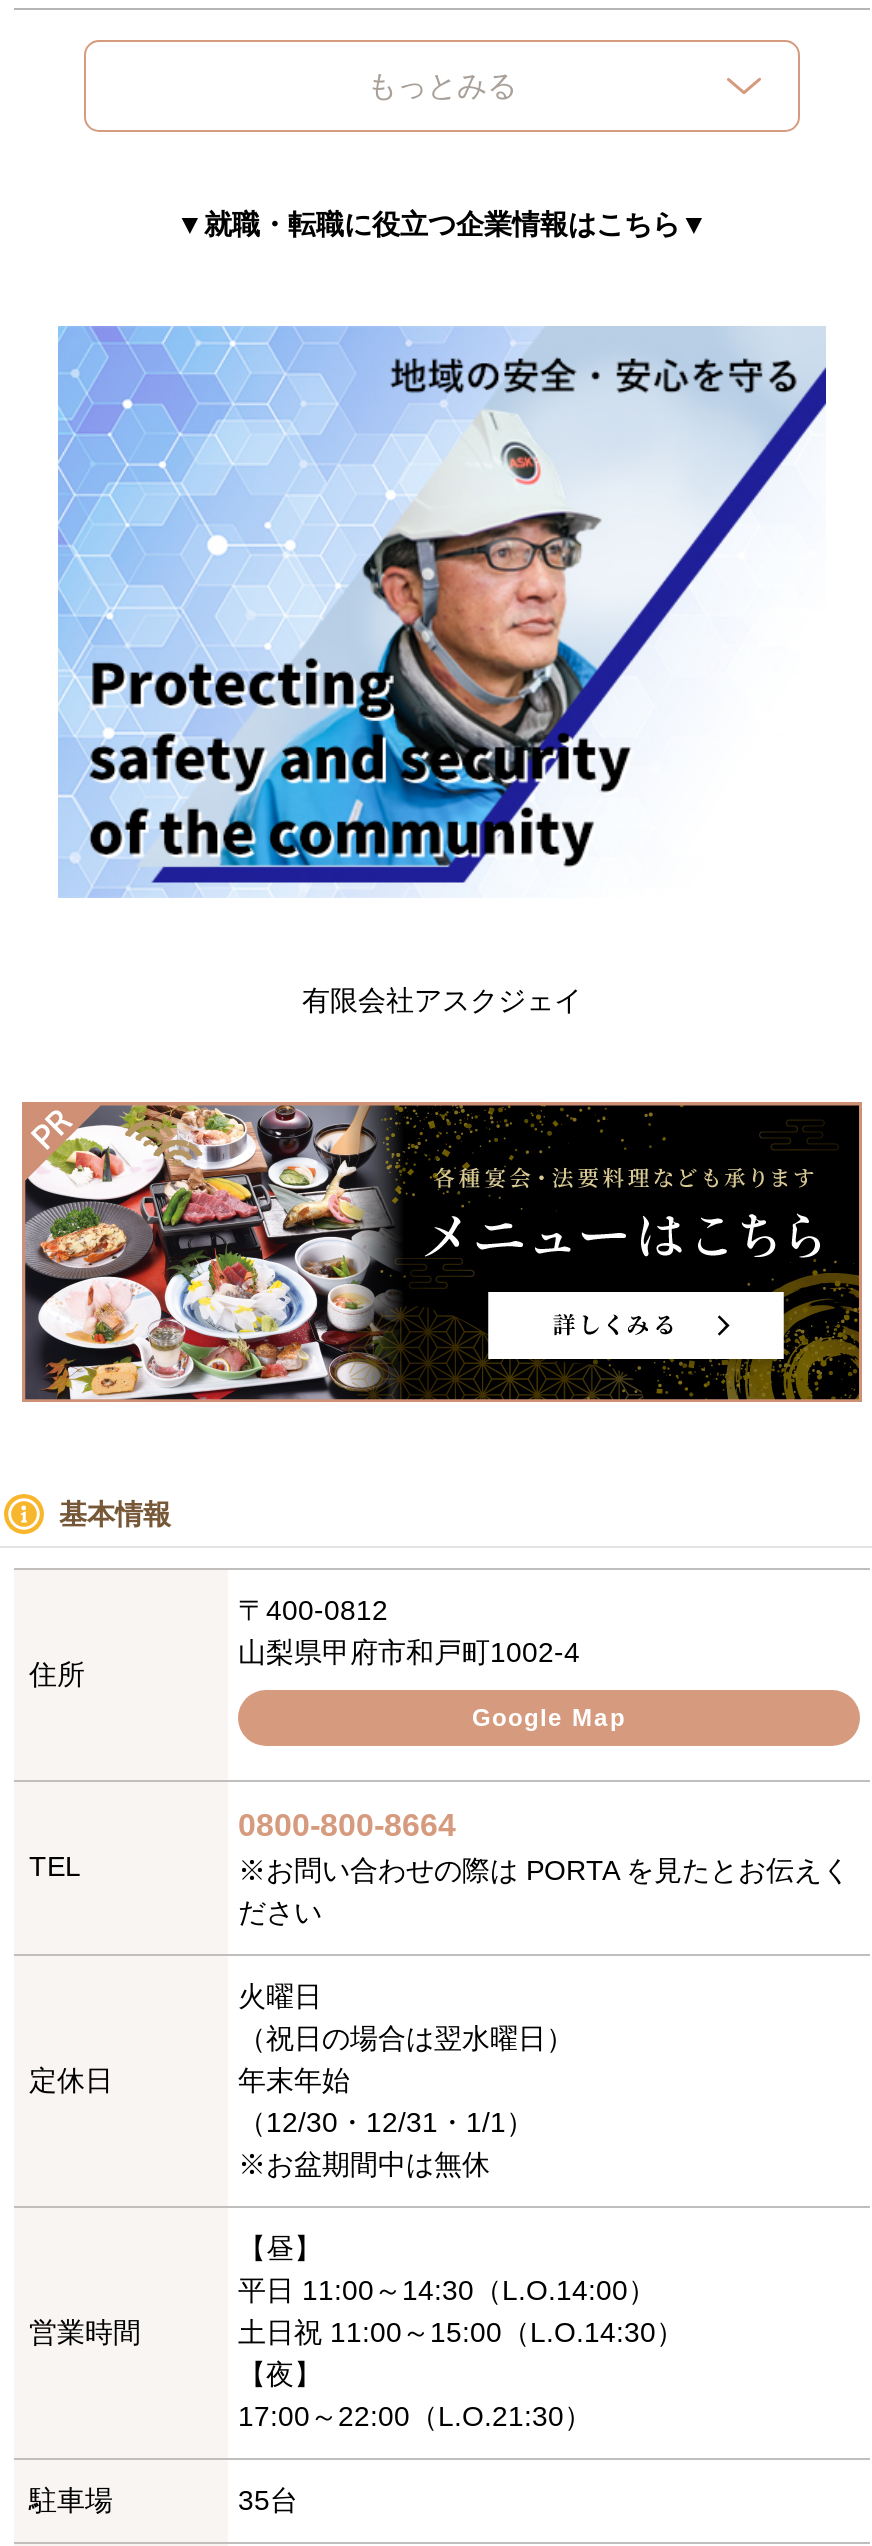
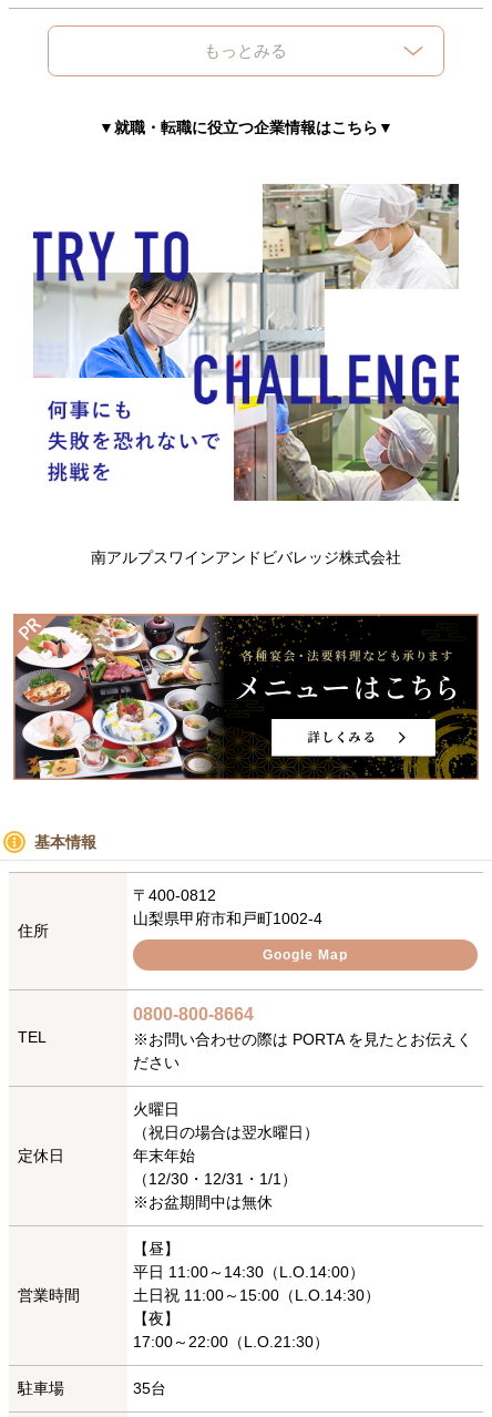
[56,324,828,898] [image] -> [32,183,460,502] [image]
[302,985,582,1017] 有限会社アスクジェイ -> [91,549,401,567] 南アルプスワインアンドビバレッジ株式会社

